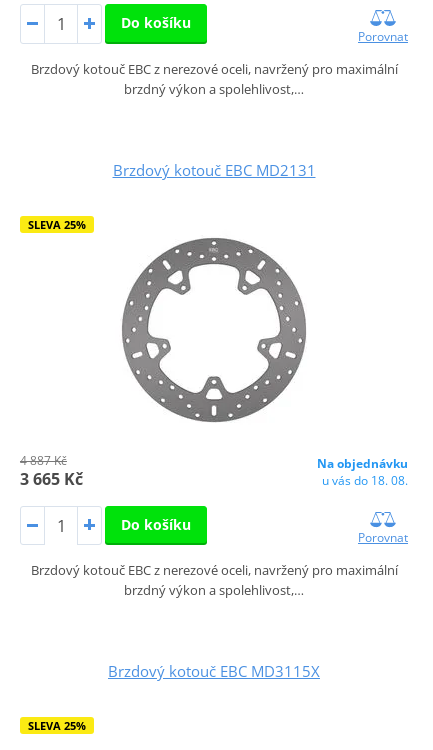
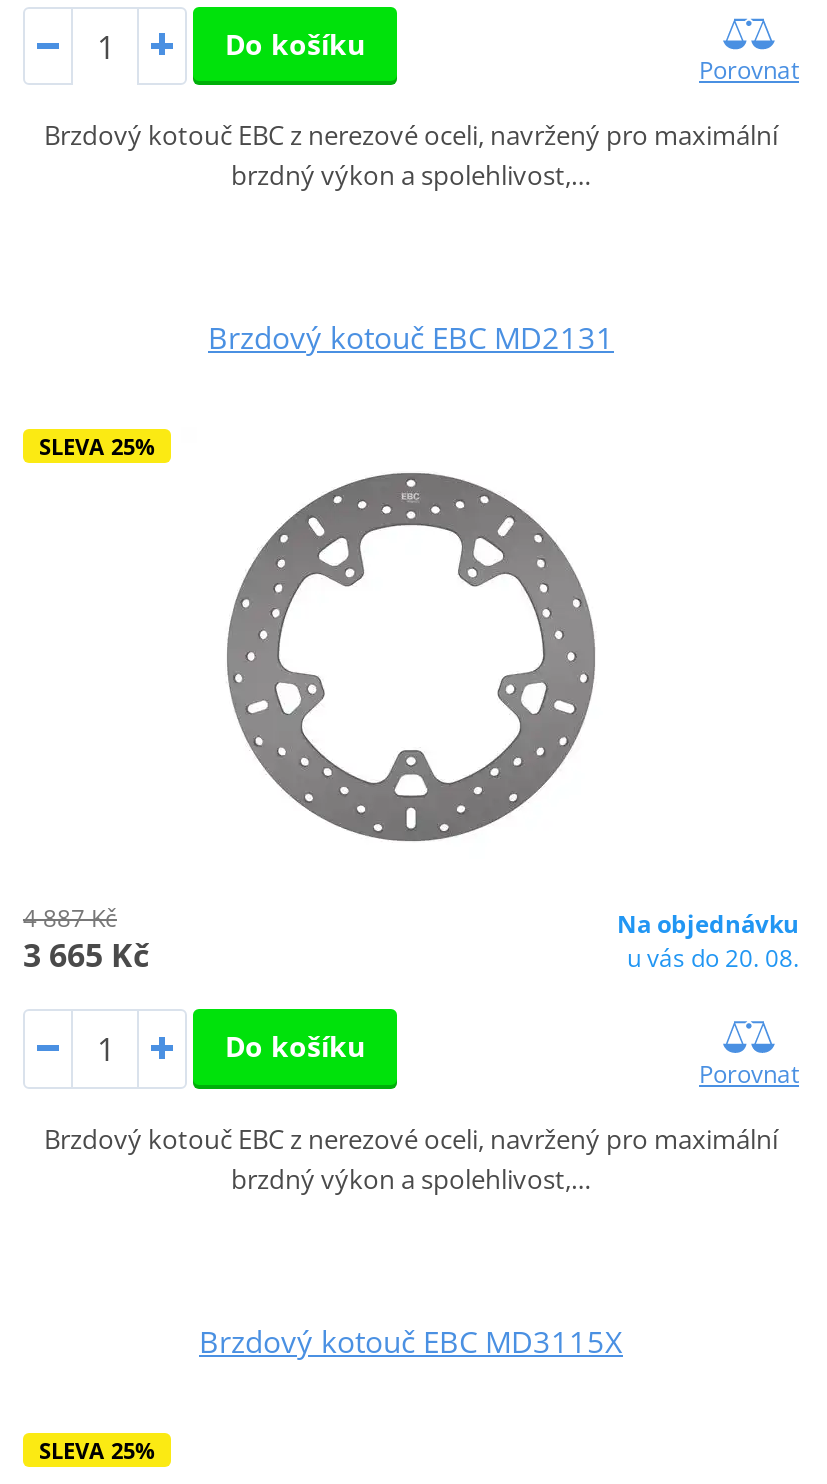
[322,471,408,488] u vás do 18. 08. -> [627,942,799,976] u vás do 20. 08.

